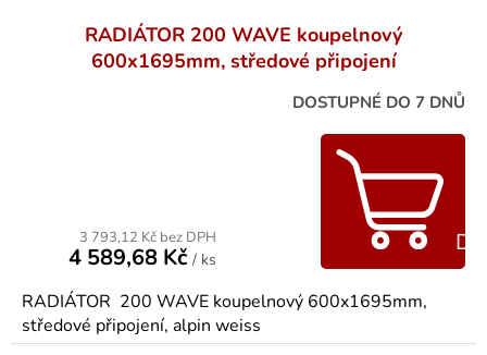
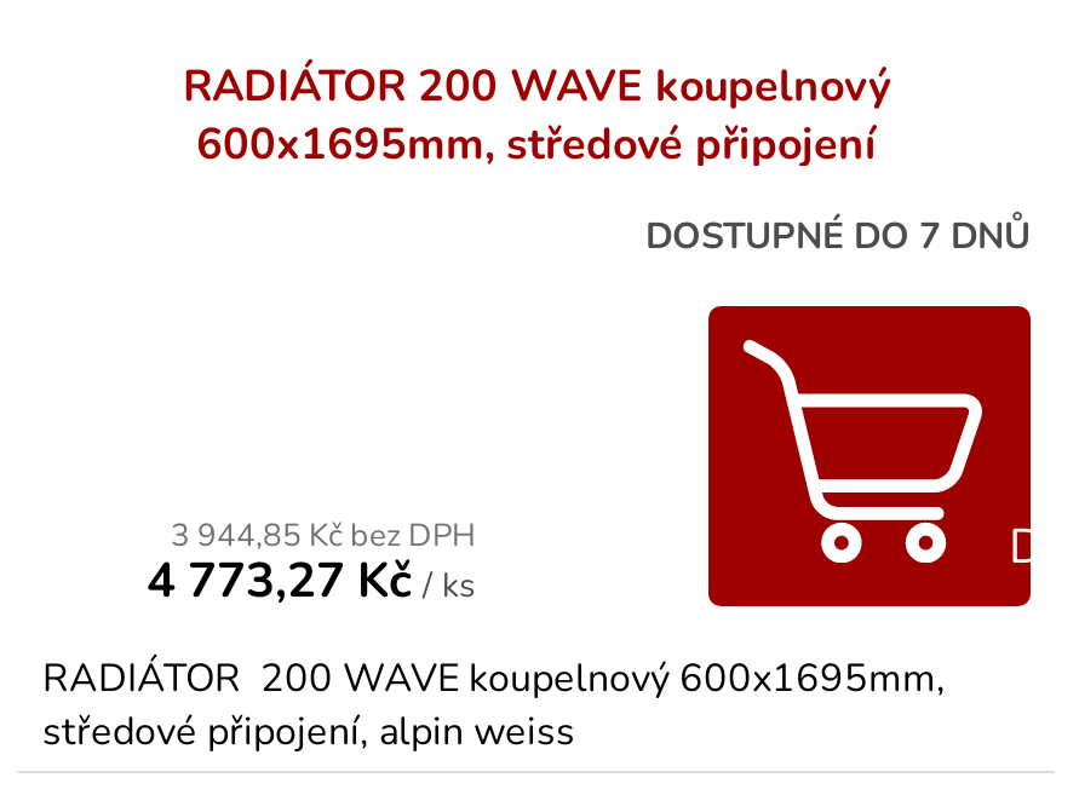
[79,227,216,247] 3 793,12 Kč bez DPH -> [171,513,476,557] 3 944,85 Kč bez DPH
[68,242,216,272] 4 589,68 Kč/ ks -> [147,547,476,612] 4 773,27 Kč/ ks

